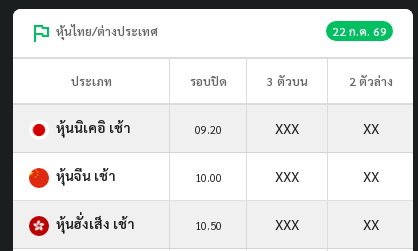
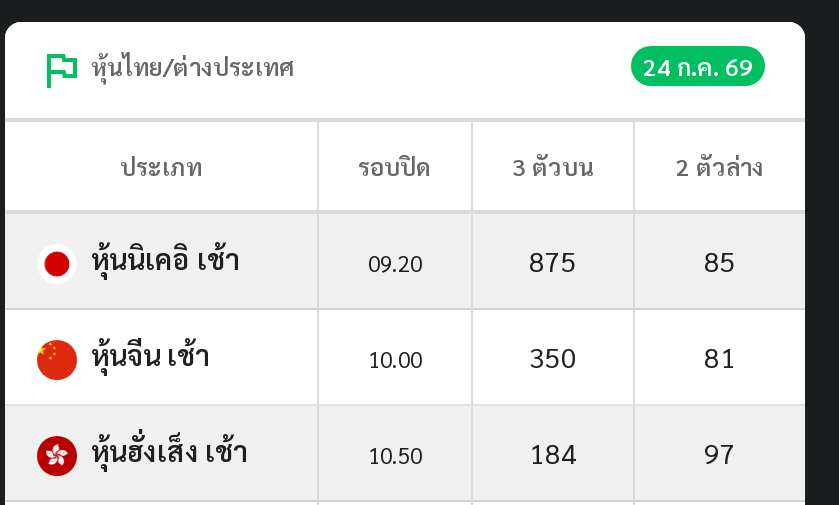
[332,23,387,39] 22 ก.ค. 69 -> [643,50,753,82] 24 ก.ค. 69
[275,119,378,137] XXX | XX -> [529,242,736,278] 875 | 85
[275,167,378,185] XXX | XX -> [529,338,736,374] 350 | 81
[275,215,378,233] XXX | XX -> [529,434,736,470] 184 | 97

